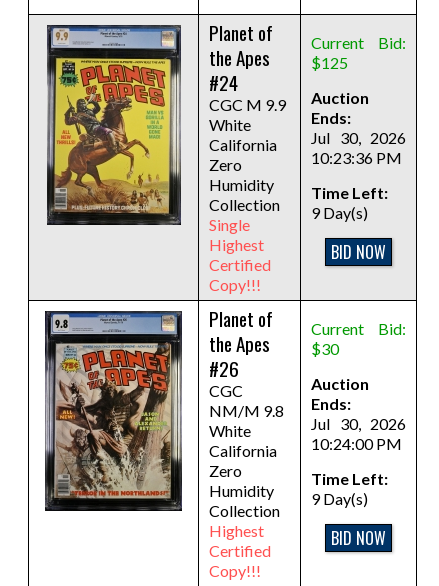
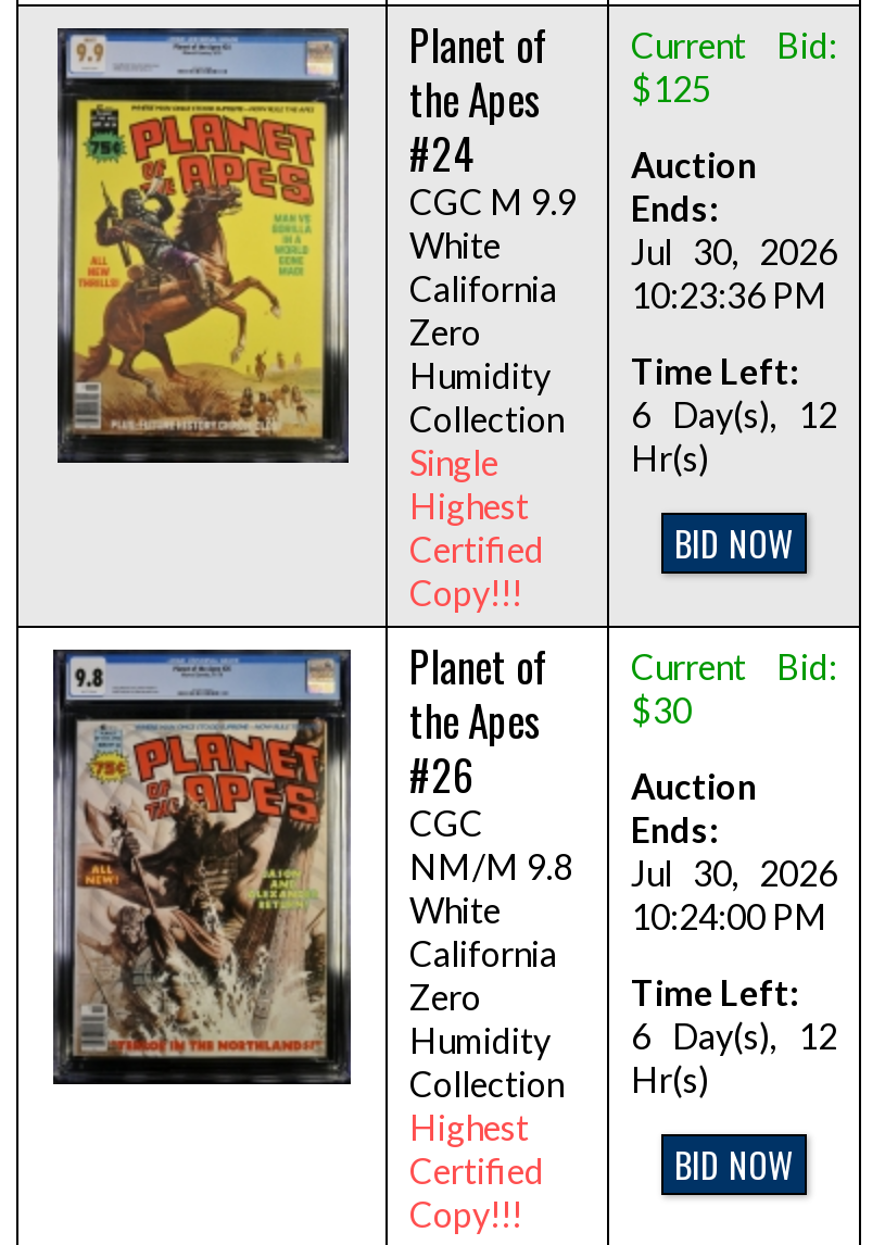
[311,203,368,222] 9 Day(s) -> [631,393,837,478] 6 Day(s), 12 | Hr(s)
[311,489,368,508] 9 Day(s) -> [631,1015,837,1100] 6 Day(s), 12 | Hr(s)

